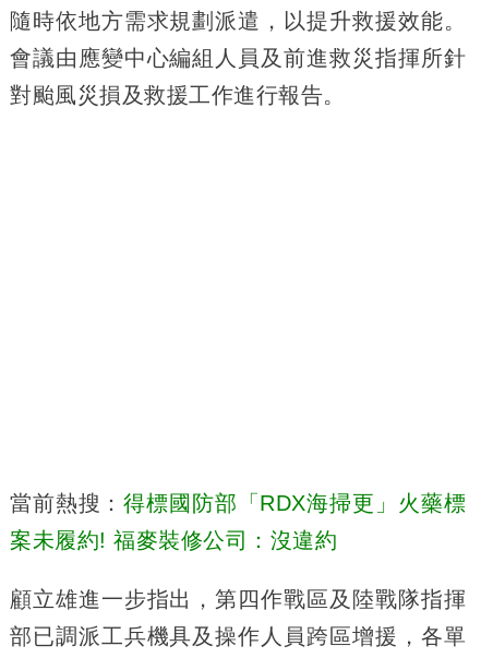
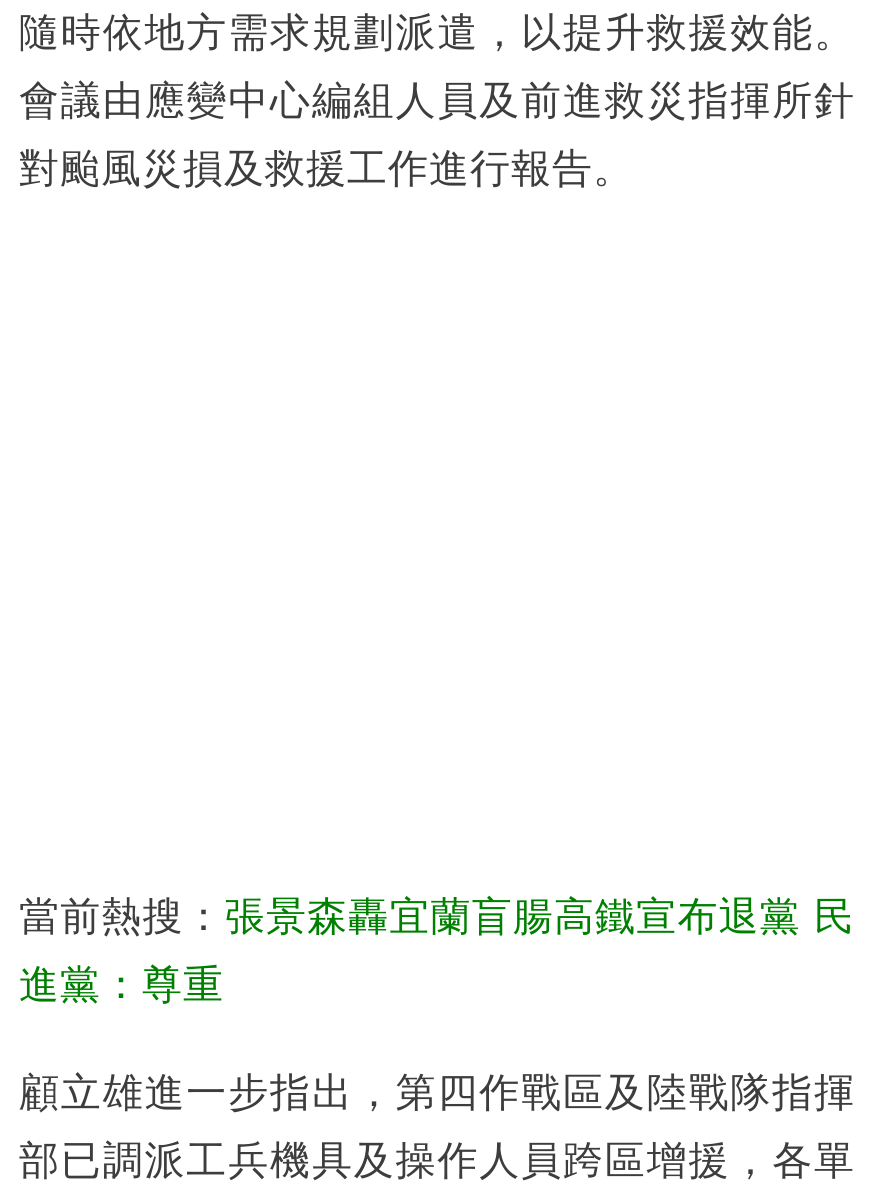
[10,491,466,515] 當前熱搜：得標國防部「RDX海掃更」火藥標 -> [19,893,855,937] 當前熱搜：張景森轟宜蘭盲腸高鐵宣布退黨 民
[10,528,337,552] 案未履約! 福麥裝修公司：沒違約 -> [19,961,224,1005] 進黨：尊重

